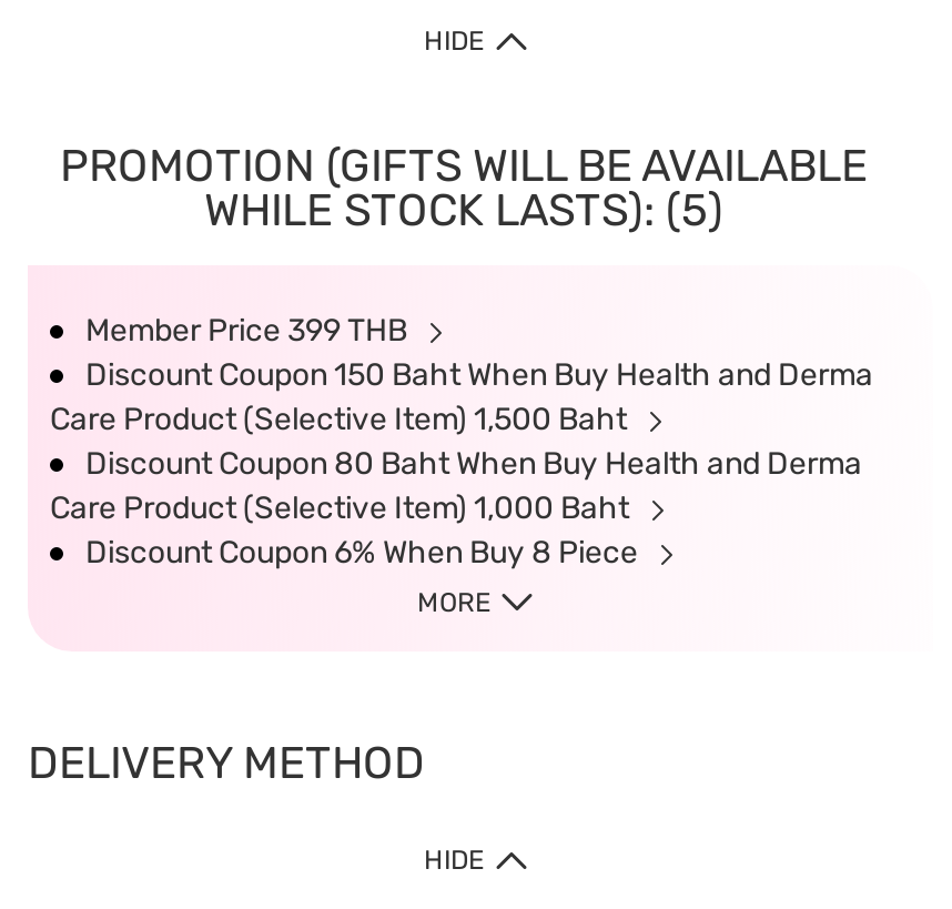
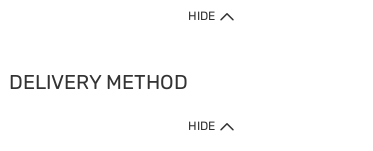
[50,139,873,618] PROMOTION (GIFTS WILL BE AVAILABLE | WHILE STOCK LASTS): (5) | Member Price 399 THB | Discount Coupon 150 Baht When Buy Health and Derma | Care Product (Selective Item) 1,500 Baht | Discount Coupon 80 Baht When Buy Health and Derma | Care Product (Selective Item) 1,000 Baht | Discount Coupon 6% When Buy 8 Piece | MORE -> none

